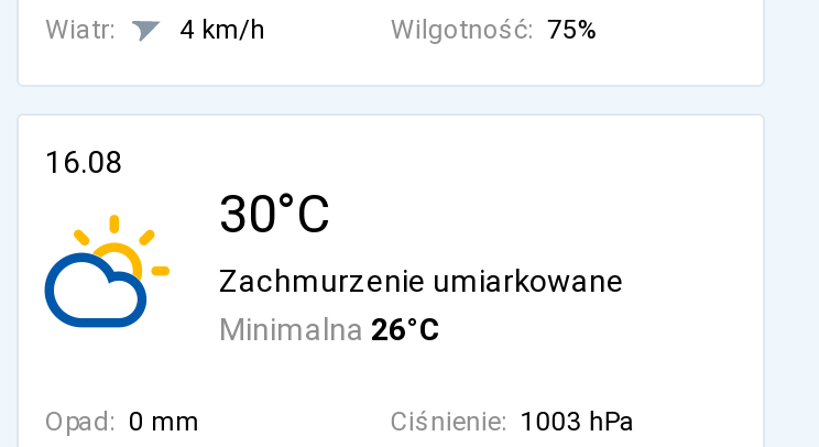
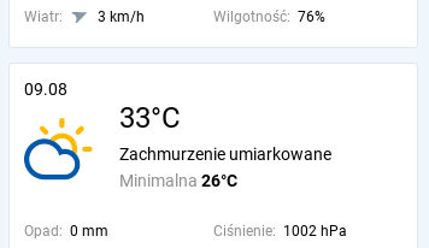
[179,14,598,45] 4 km/h | Wilgotność: 75% -> [98,8,325,25] 3 km/h | Wilgotność: 76%
[45,144,329,246] 16.08 | 30°C -> [24,79,181,135] 09.08 | 33°C
[391,406,635,437] Ciśnienie: 1003 hPa -> [213,223,347,240] Ciśnienie: 1002 hPa

